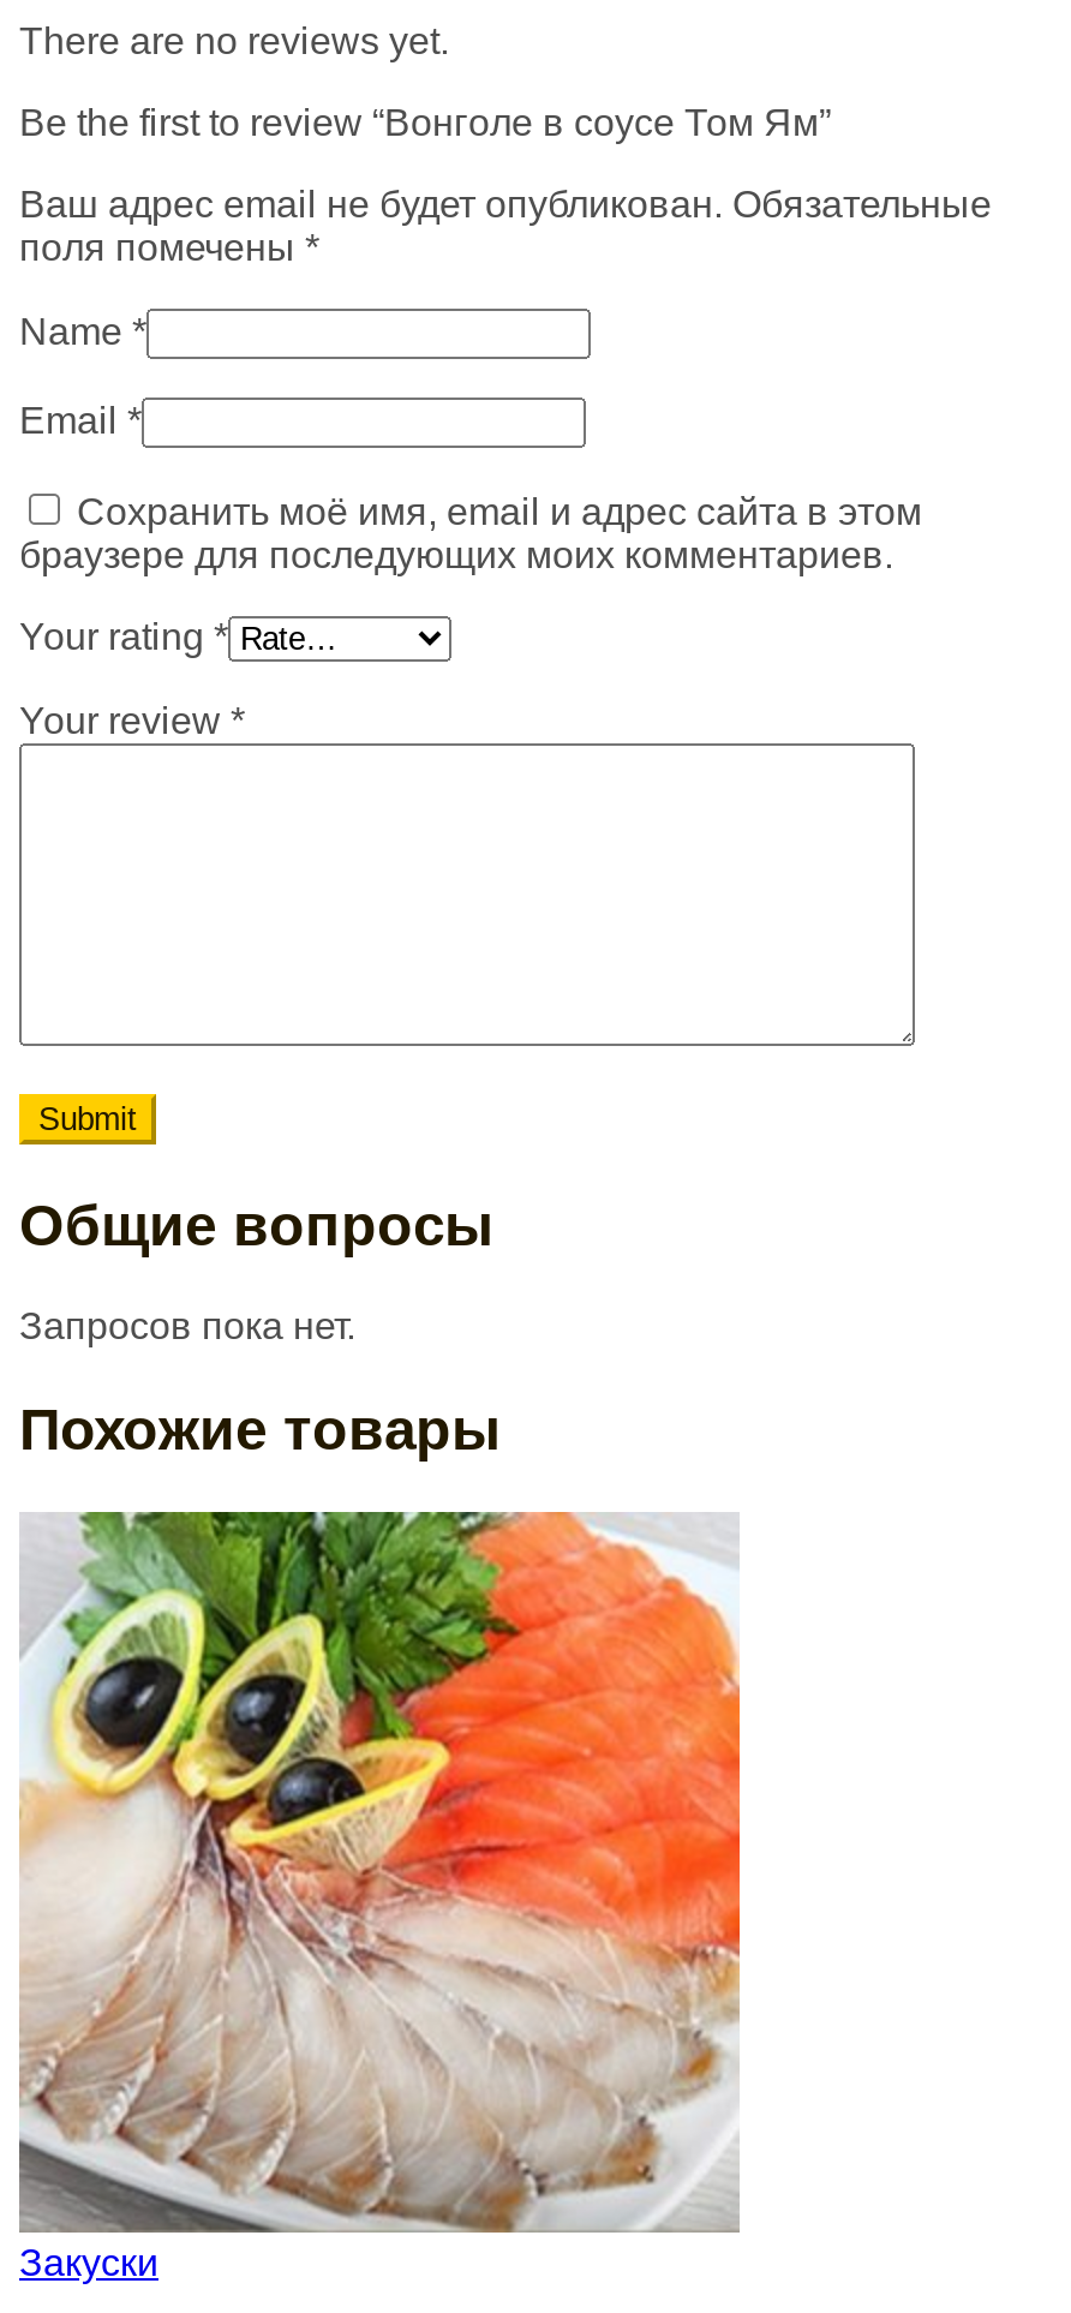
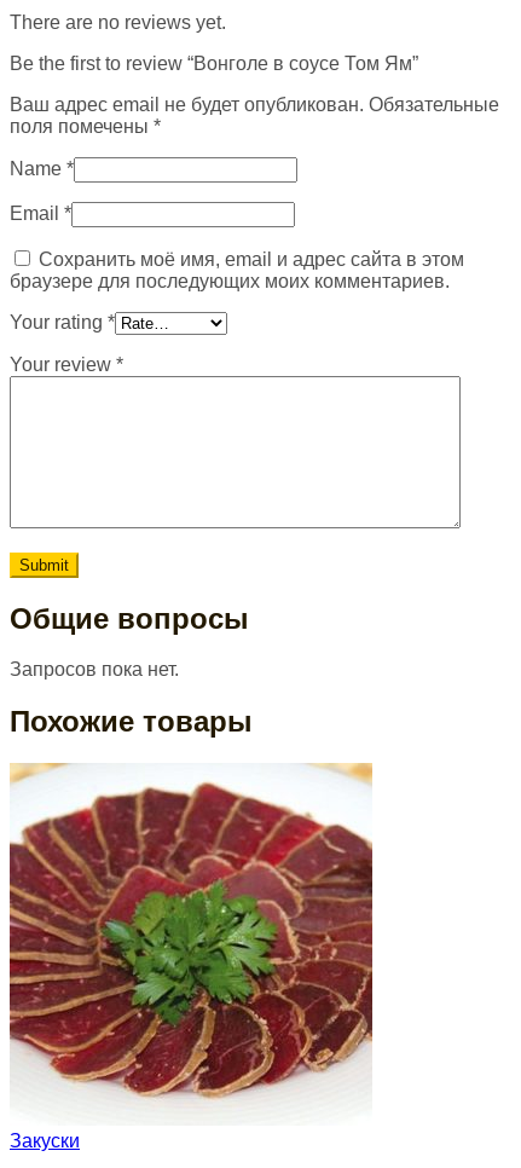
[17,1510,742,2235] [image] -> [8,762,374,1126] [image]

